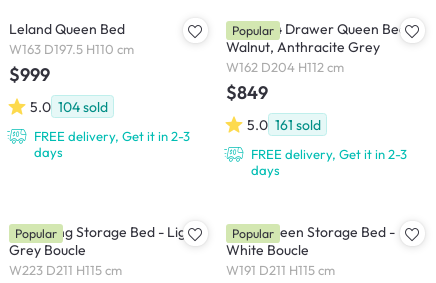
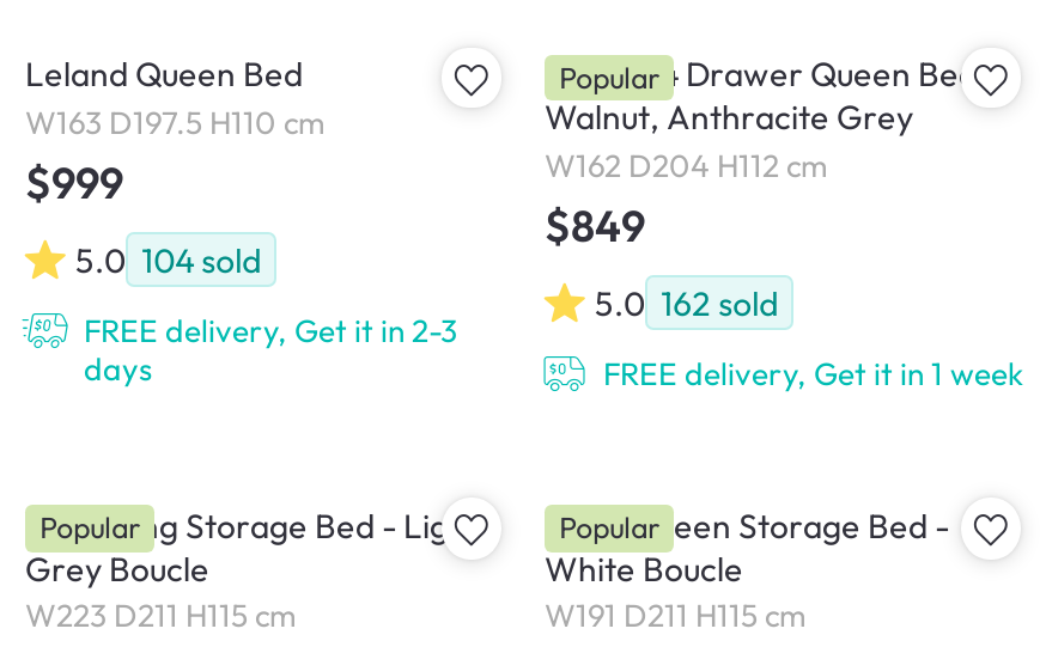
[247,116,321,134] 5.0 161 sold -> [595,281,778,324] 5.0 162 sold
[250,146,406,178] FREE delivery, Get it in 2-3 | days -> [603,354,1024,392] FREE delivery, Get it in 1 week

